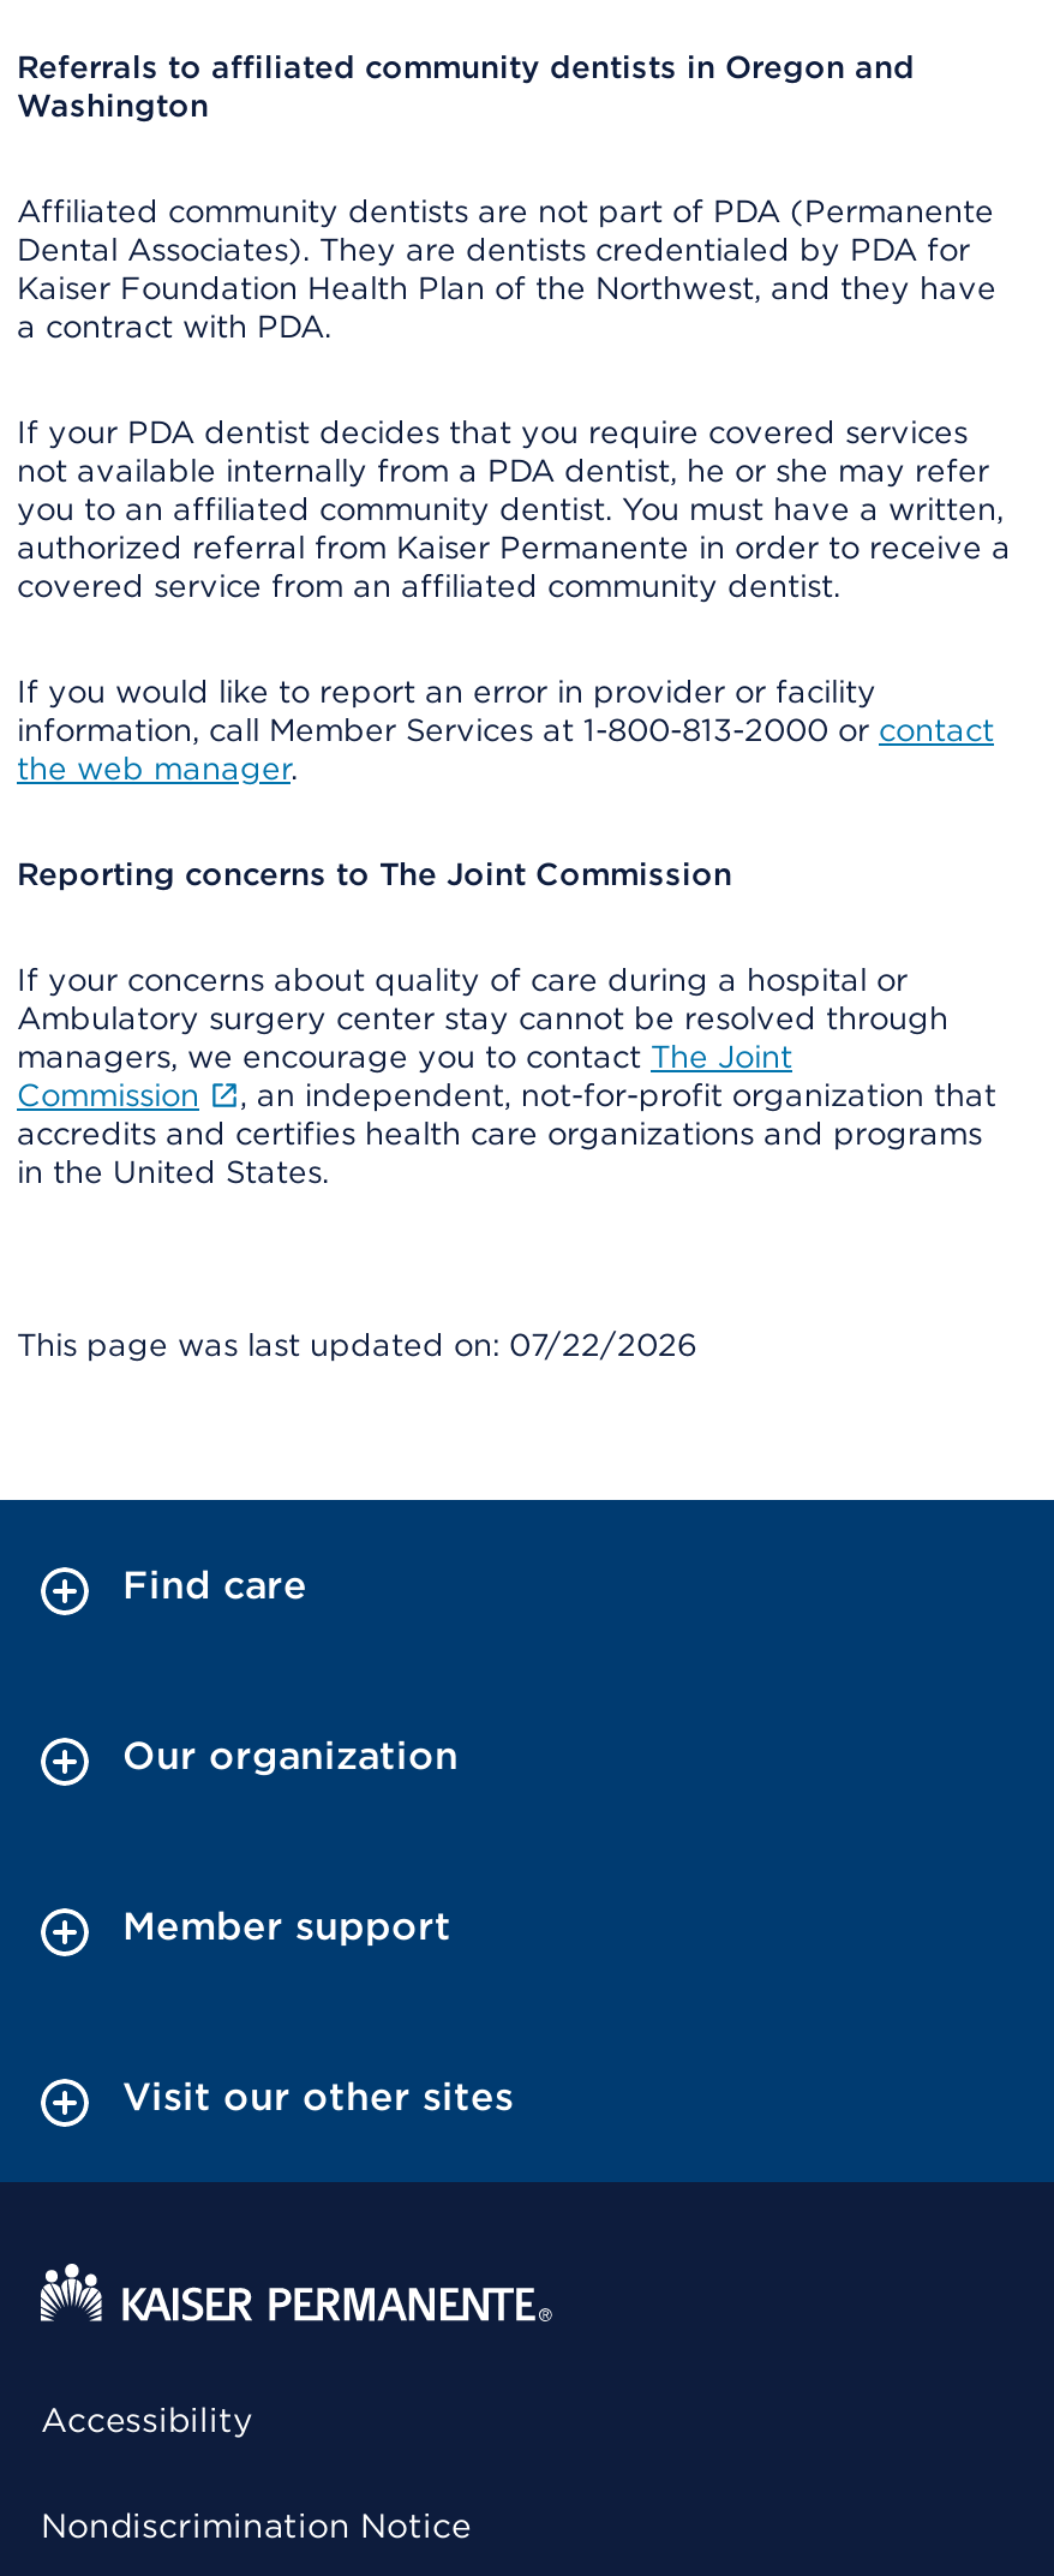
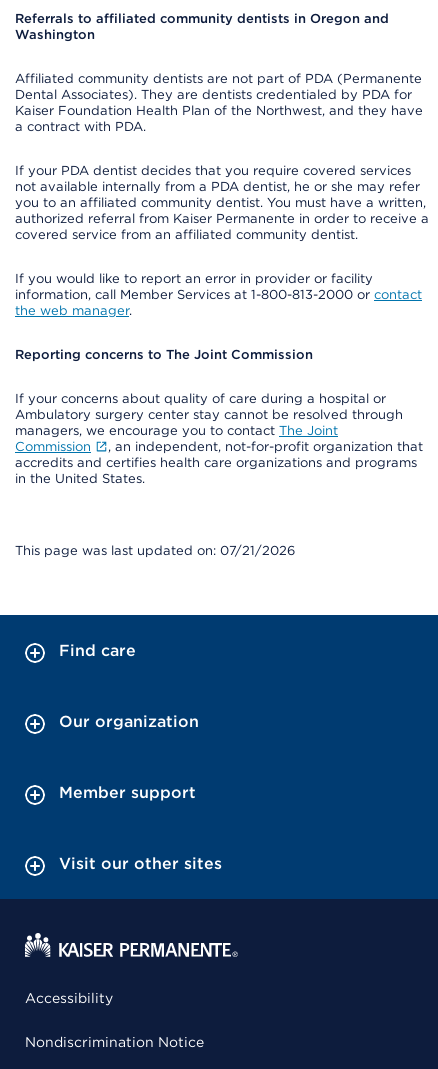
[17,1327,696,1363] This page was last updated on: 07/22/2026 -> [15,543,295,558] This page was last updated on: 07/21/2026

